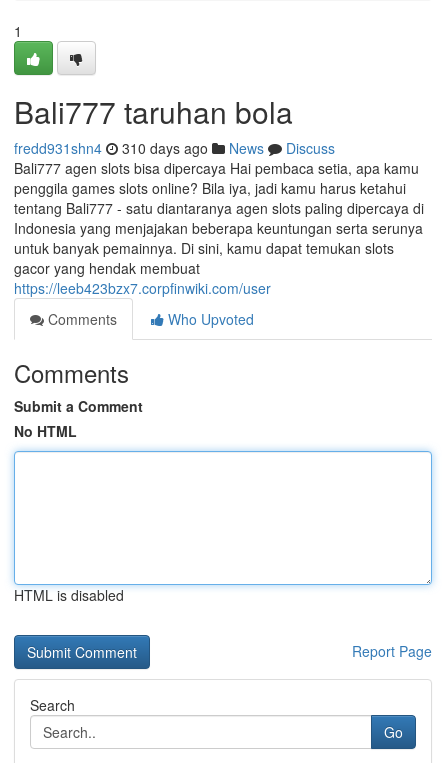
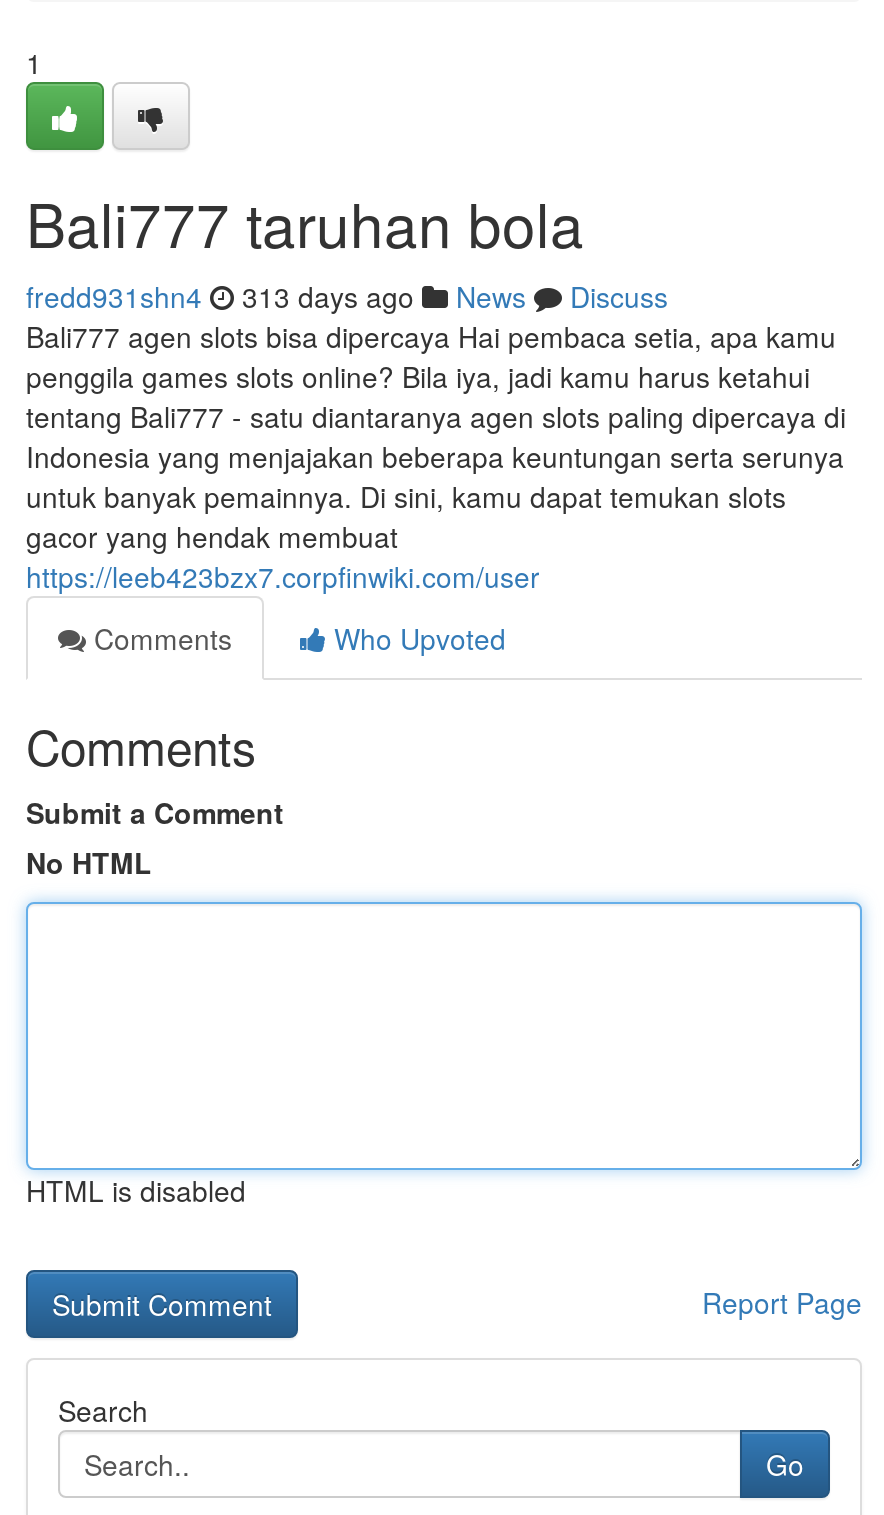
[14,138,335,158] fredd931shn4 310 days ago News Discuss -> [26,276,668,316] fredd931shn4 313 days ago News Discuss

